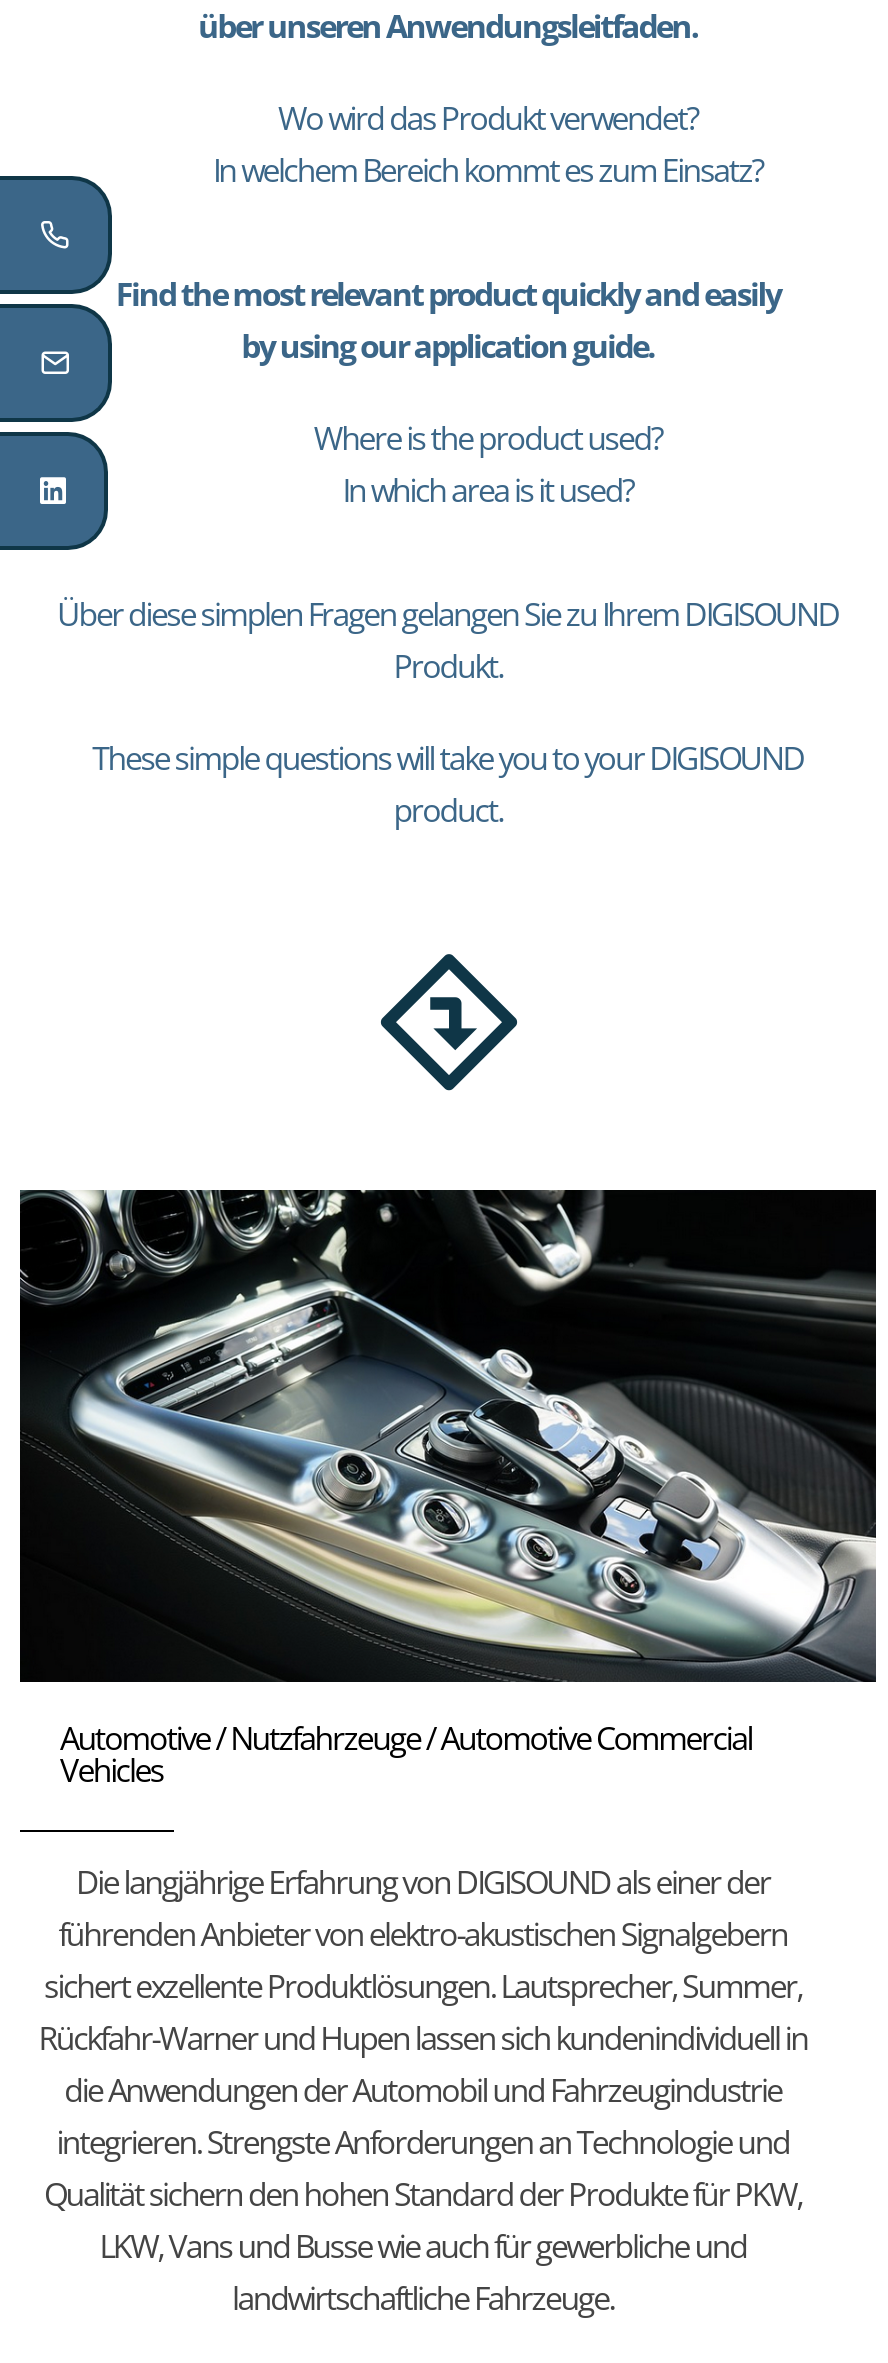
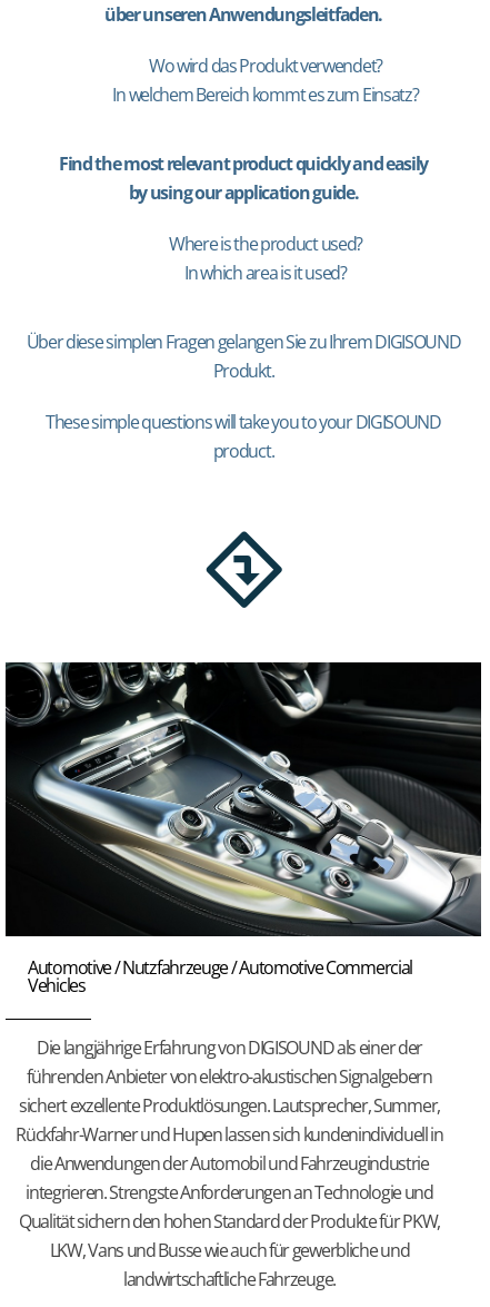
[6,174,114,552] [image] -> none

